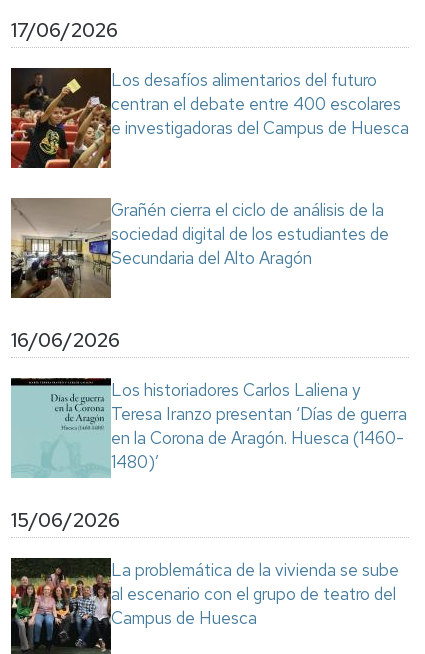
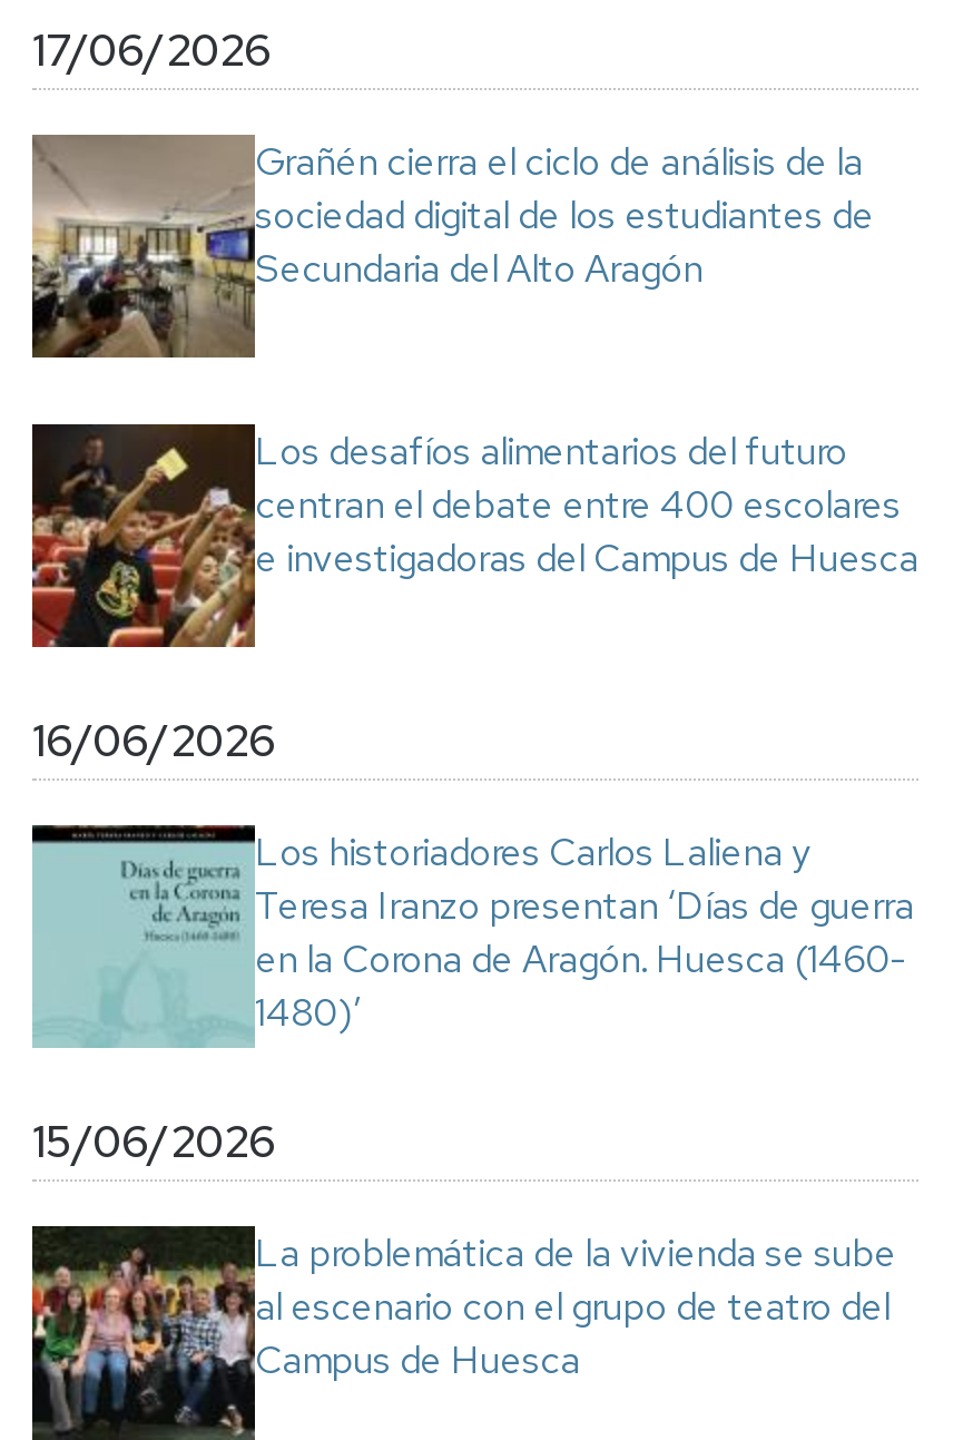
moved [9,68,409,170] -> [28,424,918,652]: [image] | Los desafíos alimentarios del futuro | centran el debate entre 400 escolares | e investigadoras del Campus de Huesca
moved [10,197,389,299] -> [30,133,874,360]: [image] | Grañén cierra el ciclo de análisis de la | sociedad digital de los estudiantes de | Secundaria del Alto Aragón

